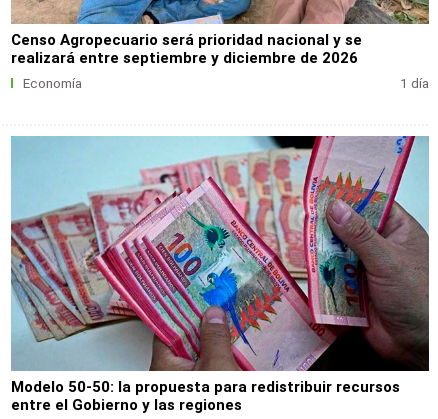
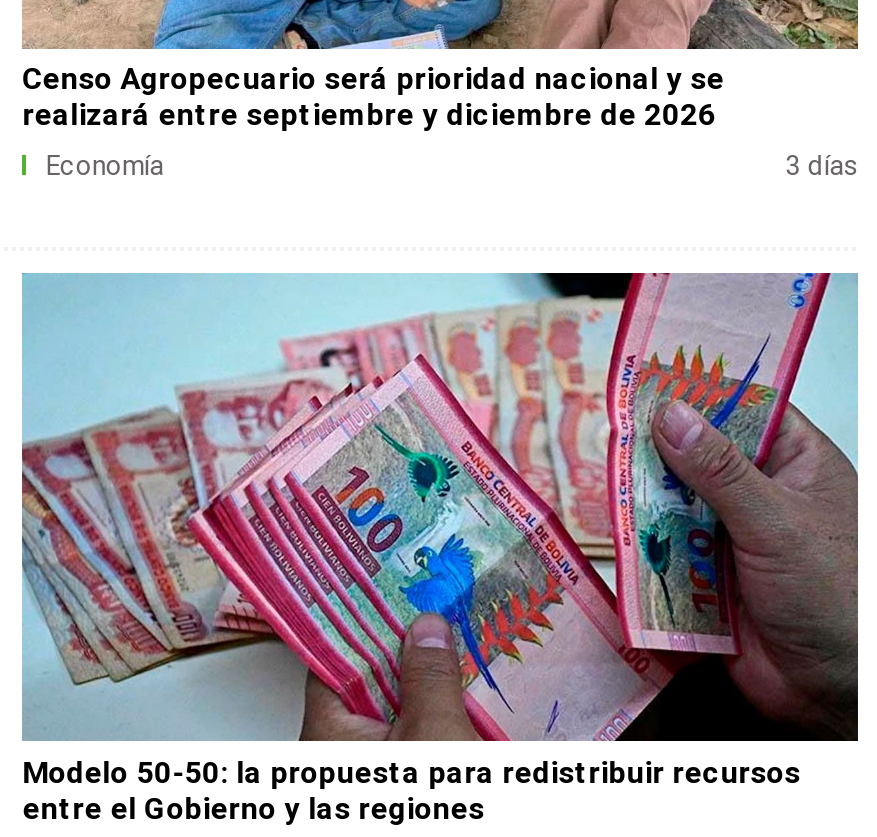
[400,76,429,91] 1 día -> [786,152,858,182] 3 días

